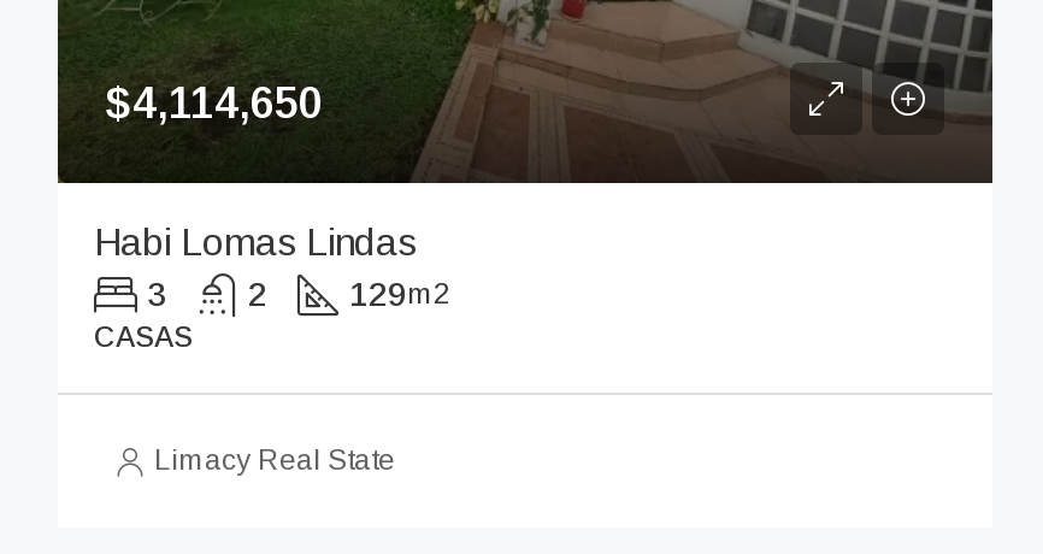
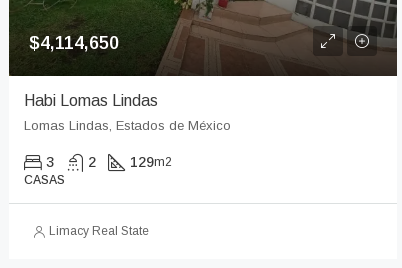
none -> [24,118,231,133] Lomas Lindas, Estados de México

